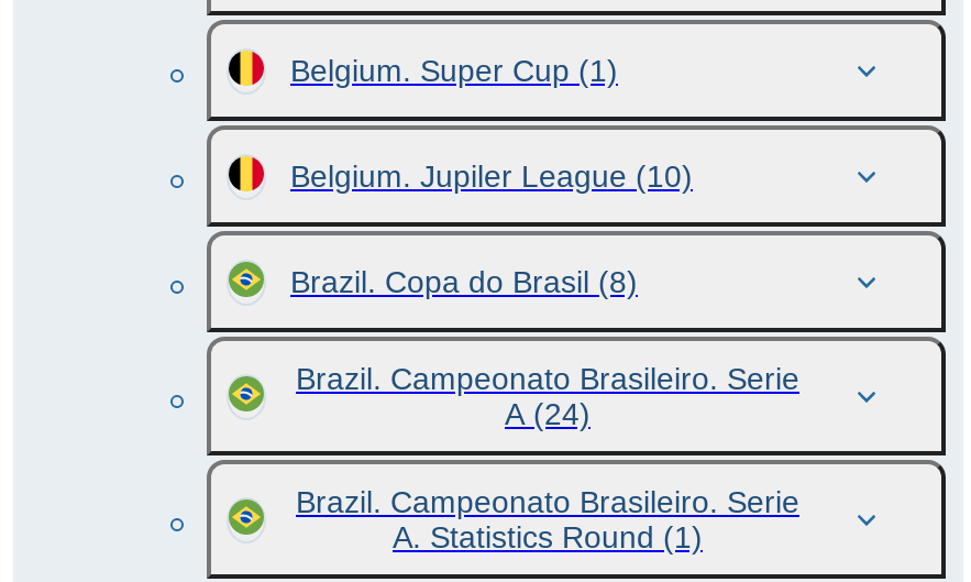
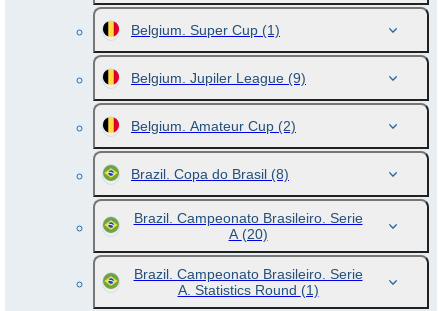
[290,158,693,194] Belgium. Jupiler League (10) -> [131,70,306,134] Belgium. Jupiler League (9) | Belgium. Amateur Cup (2)
[505,396,591,431] A (24) -> [228,226,267,242] A (20)

